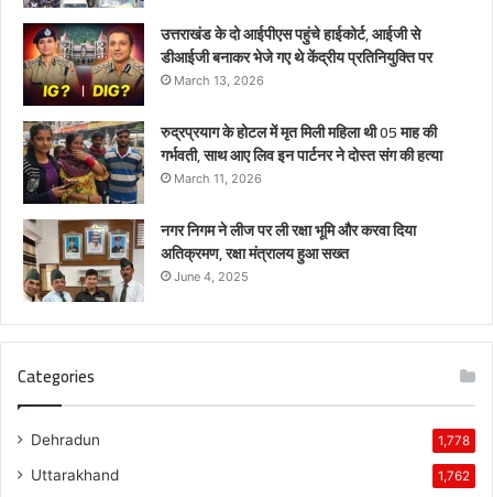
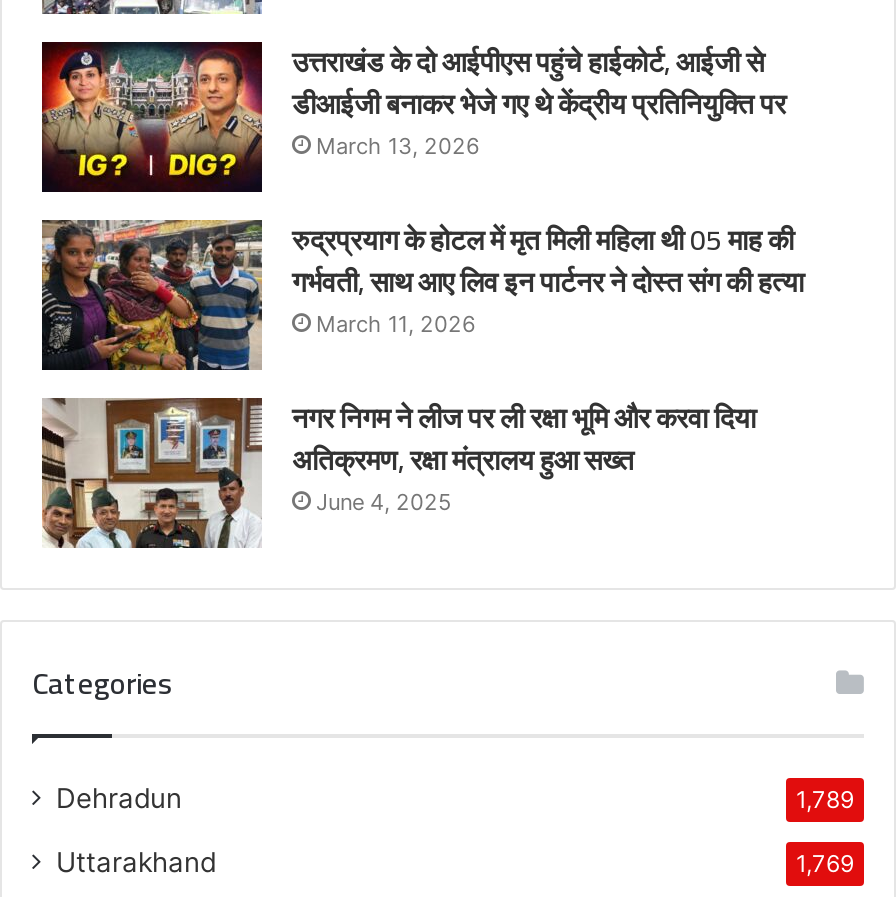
[438,433,470,448] 1,778 -> [796,786,854,814] 1,789
[438,468,470,484] 1,762 -> [796,850,854,878] 1,769

